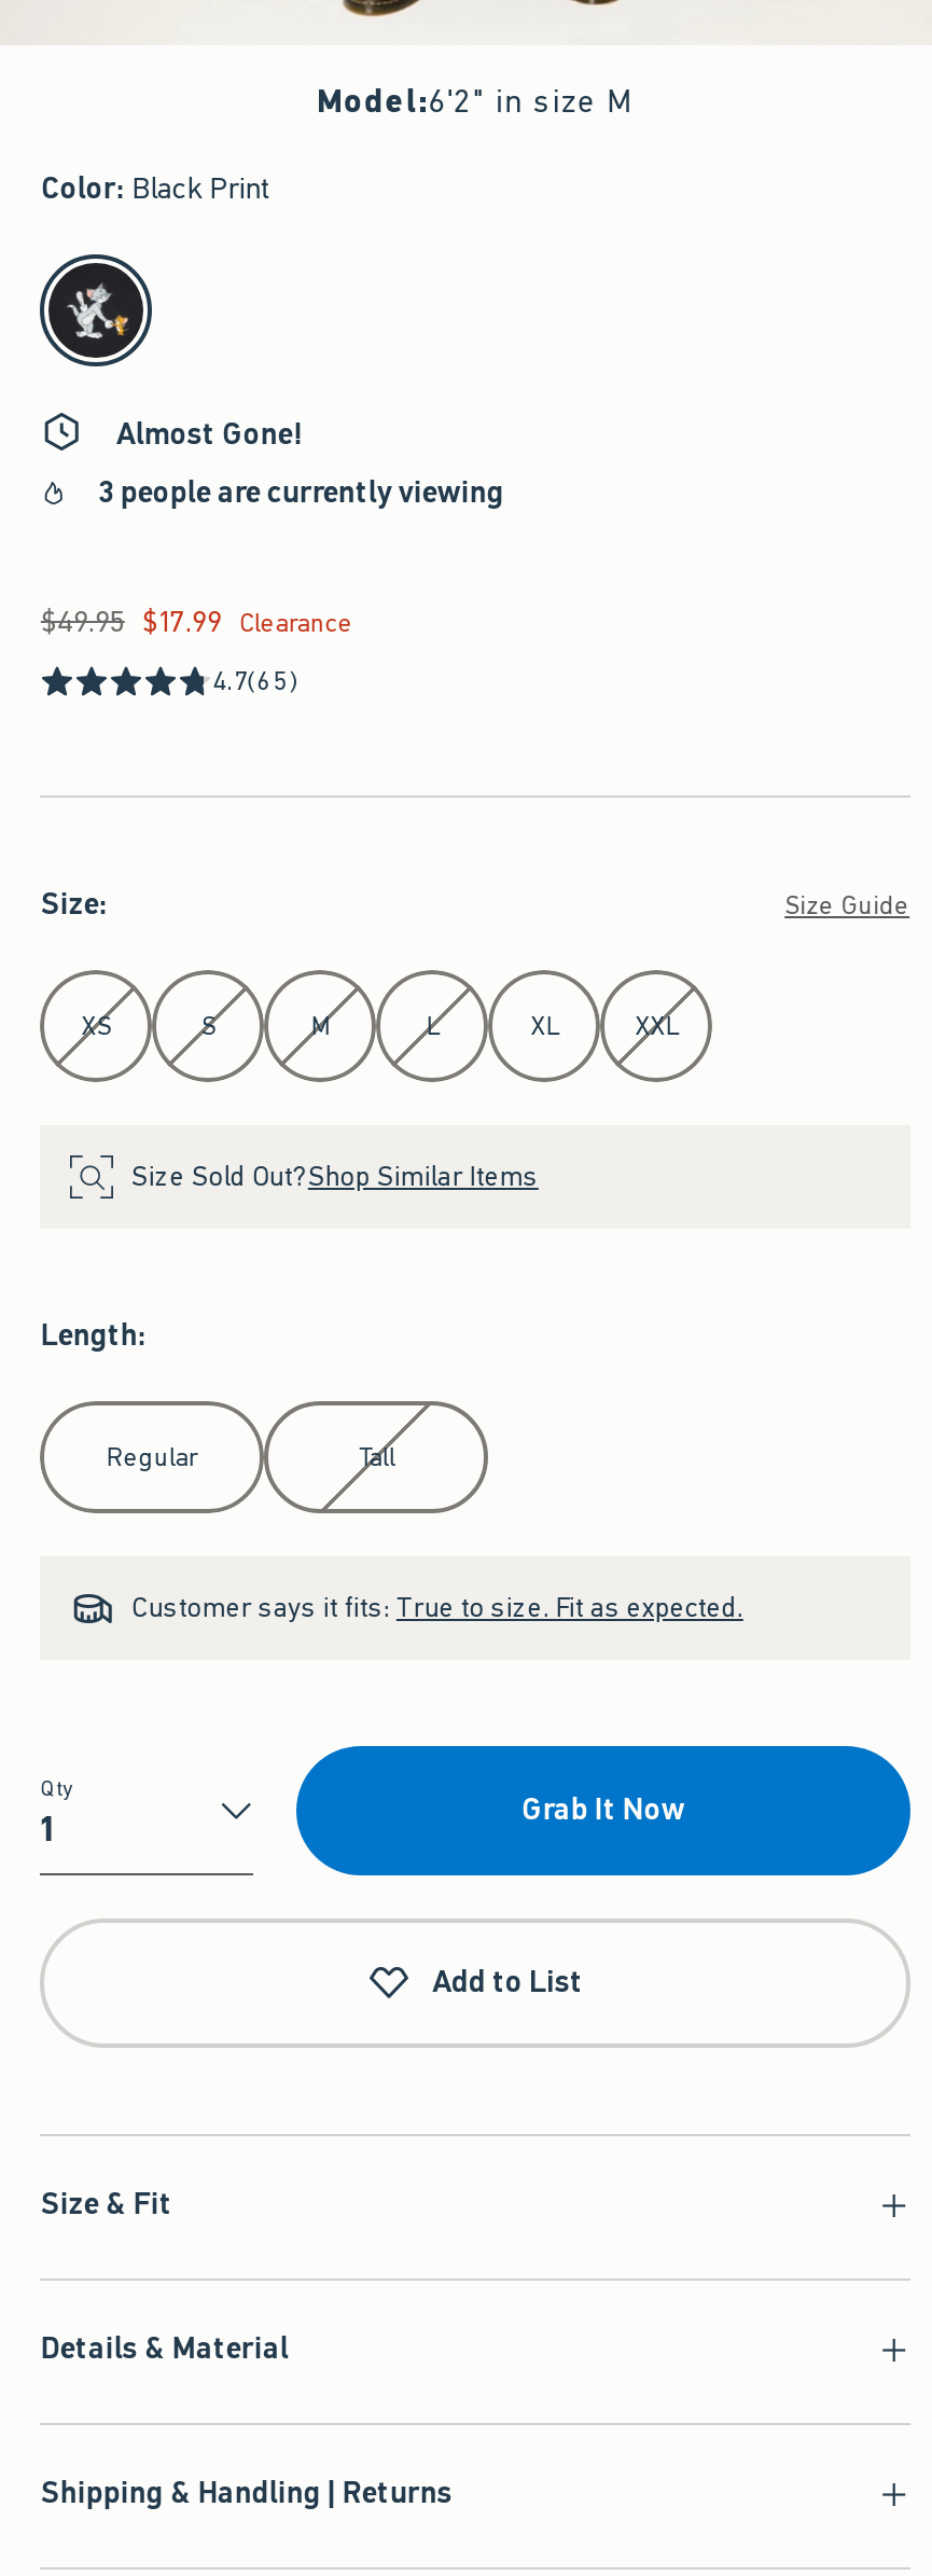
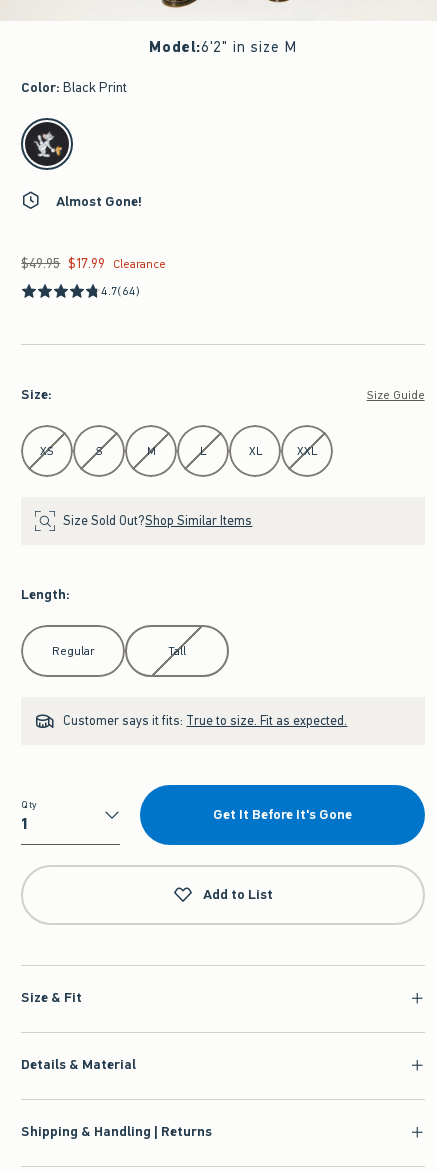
[99,472,504,513] 3 people are currently viewing -> none
[213,664,300,698] 4.7(65) -> [101,283,141,299] 4.7(64)
[521,1789,685,1830] Grab It Now -> [213,805,352,824] Get It Before It's Gone

